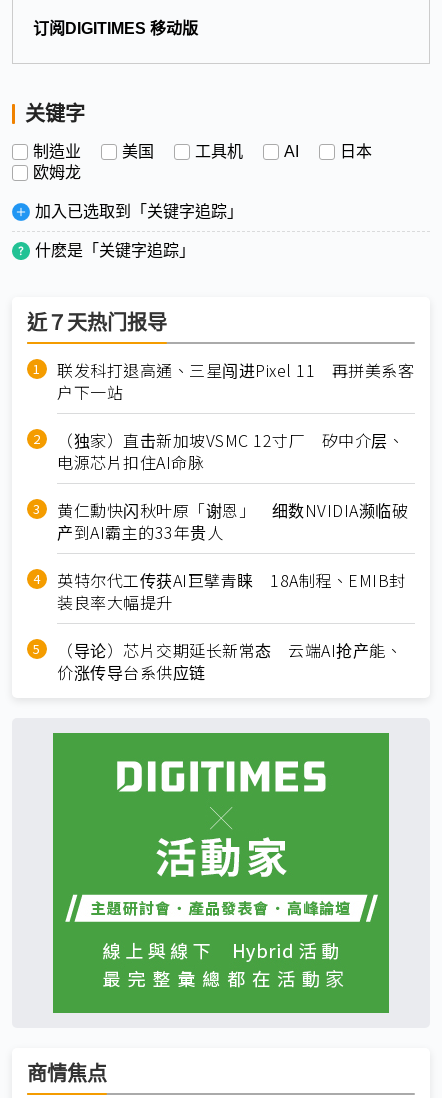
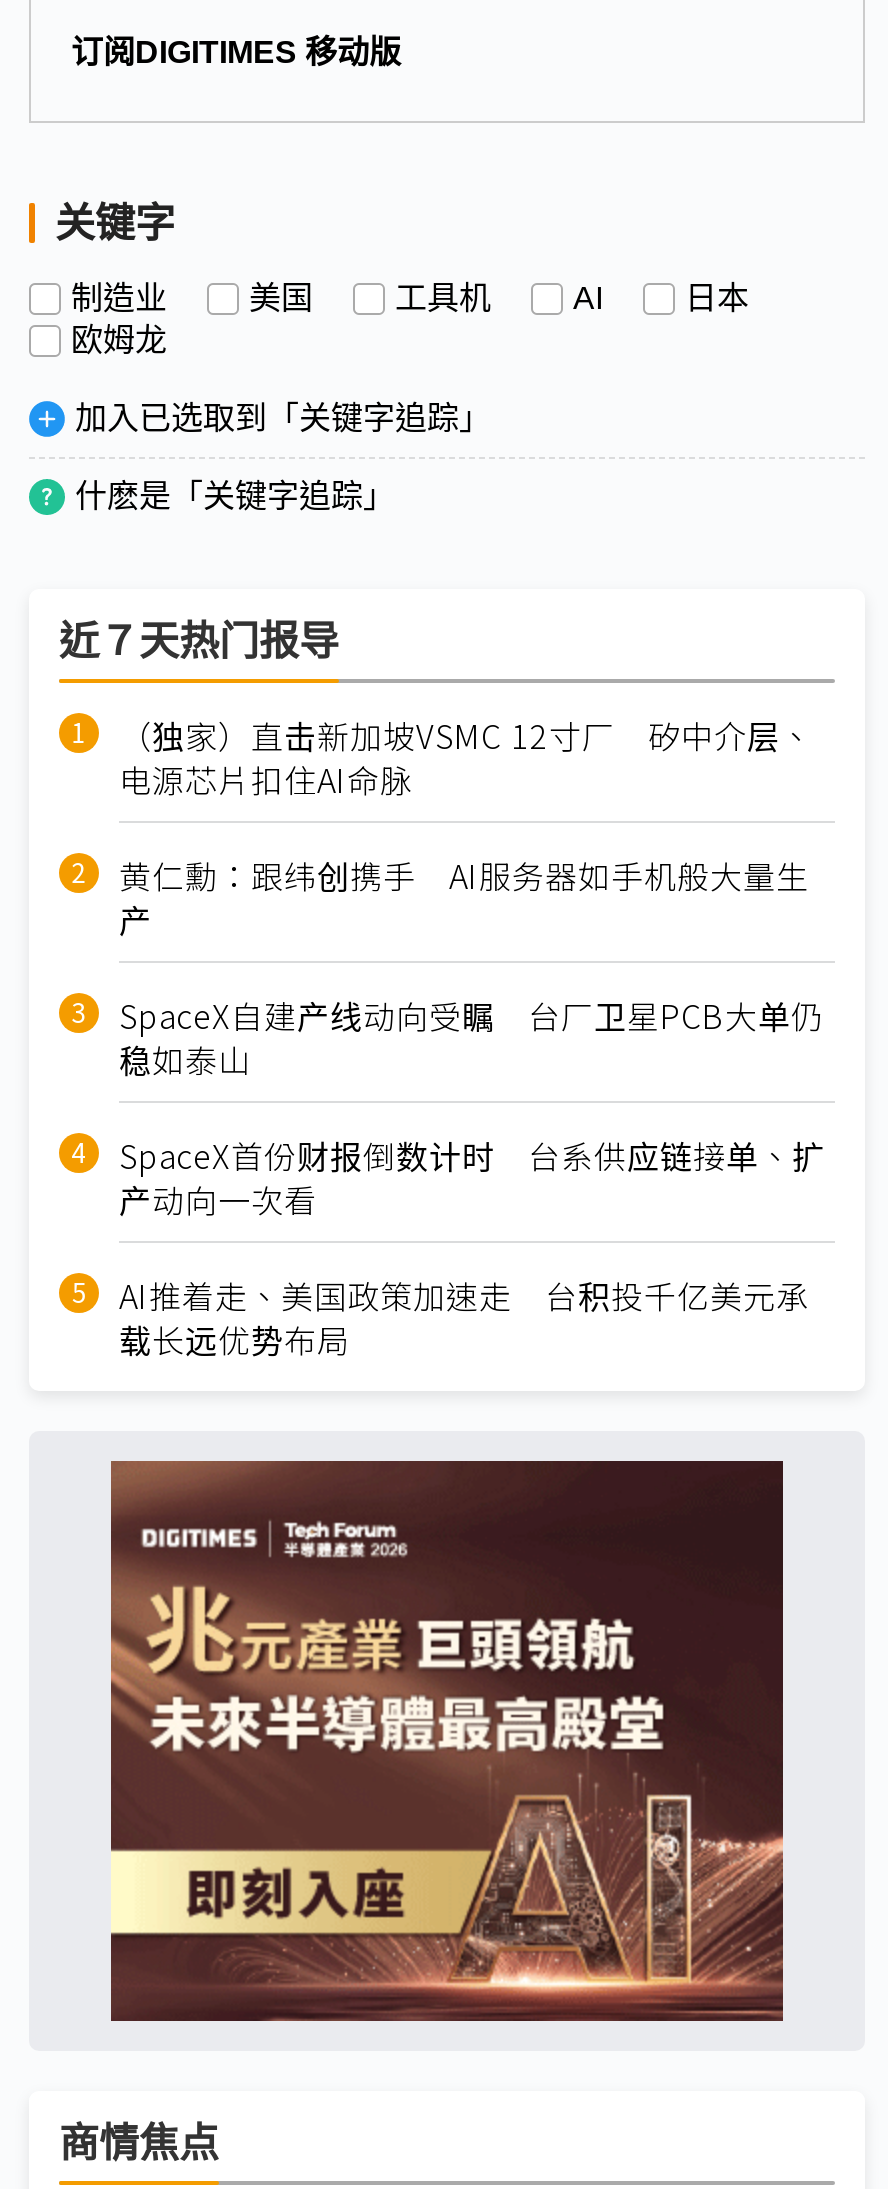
[57,358,414,404] 联发科打退高通、三星闯进Pixel 11 再拼美系客 | 户下一站 -> none
moved [57,428,404,474] -> [119,711,813,803]: （独家）直击新加坡VSMC 12寸厂 矽中介层、 | 电源芯片扣住AI命脉
[57,498,408,684] 黄仁勳快闪秋叶原「谢恩」 细数NVIDIA濒临破 | 产到AI霸主的33年贵人 | 英特尔代工传获AI巨擘青睐 18A制程、EMIB封 | 装良率大幅提升 | （导论）芯片交期延长新常态 云端AI抢产能、 | 价涨传导台系供应链 -> [119,851,825,1363] 黄仁勳：跟纬创携手 AI服务器如手机般大量生 | 产 | SpaceX自建产线动向受瞩 台厂卫星PCB大单仍 | 稳如泰山 | SpaceX首份财报倒数计时 台系供应链接单、扩 | 产动向一次看 | AI推着走、美国政策加速走 台积投千亿美元承 | 载长远优势布局
[52,740,390,1014] [image] -> [109,1459,785,2023] [image]

